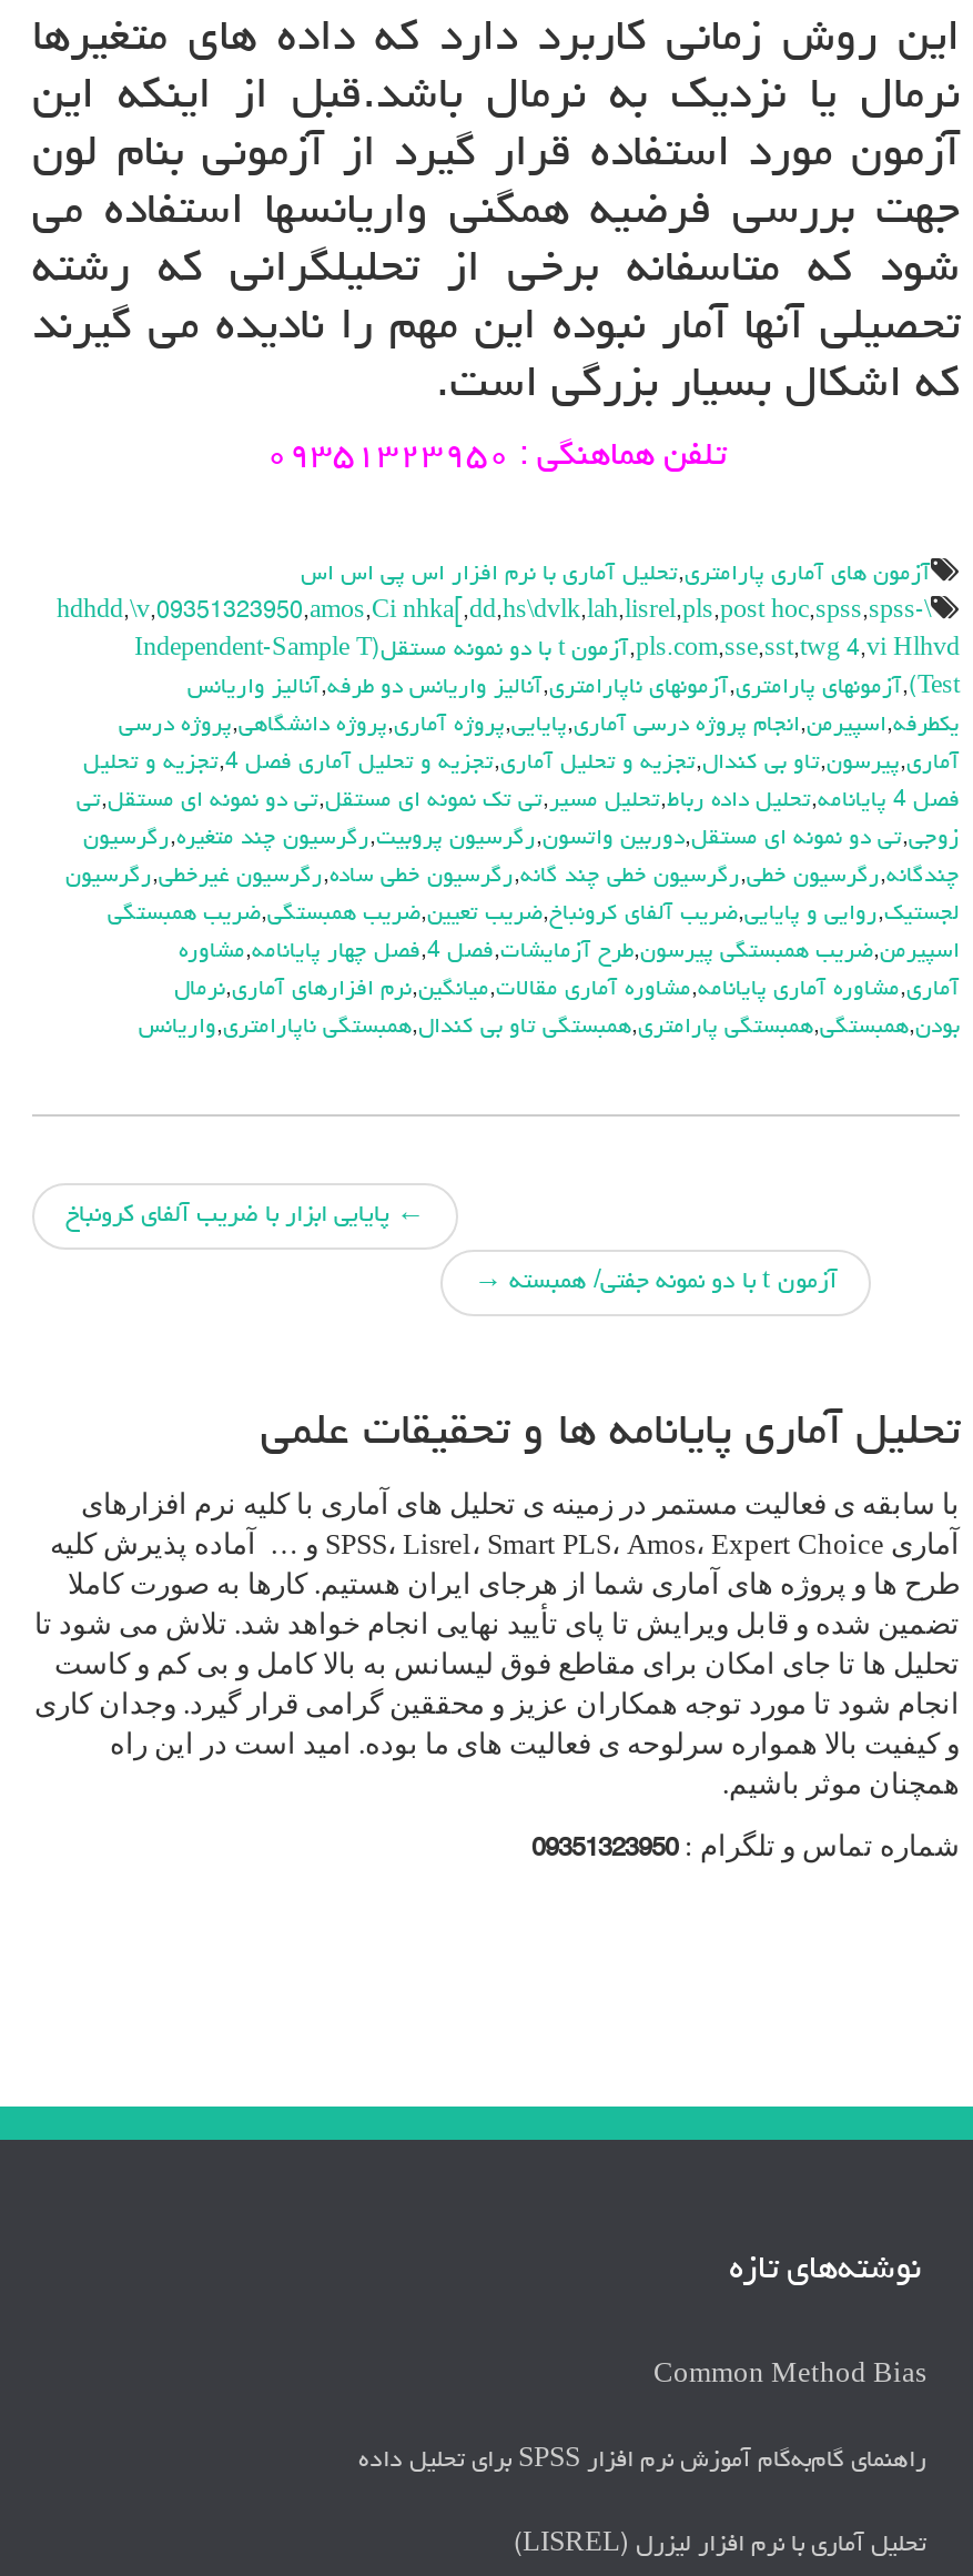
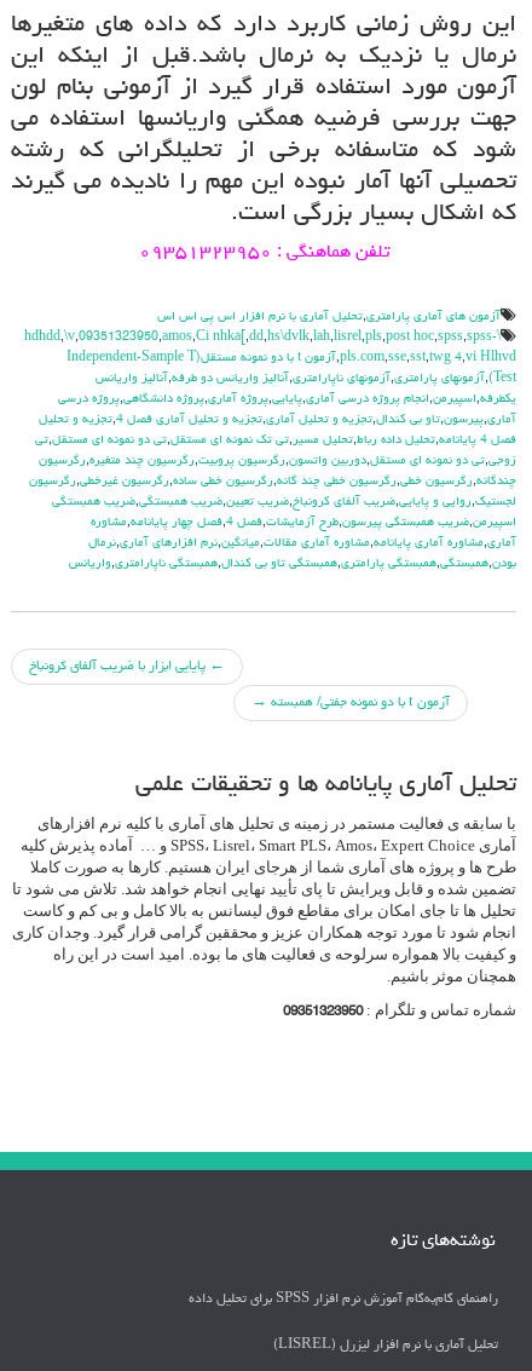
[653,2361,926,2390] Common Method Bias -> none

